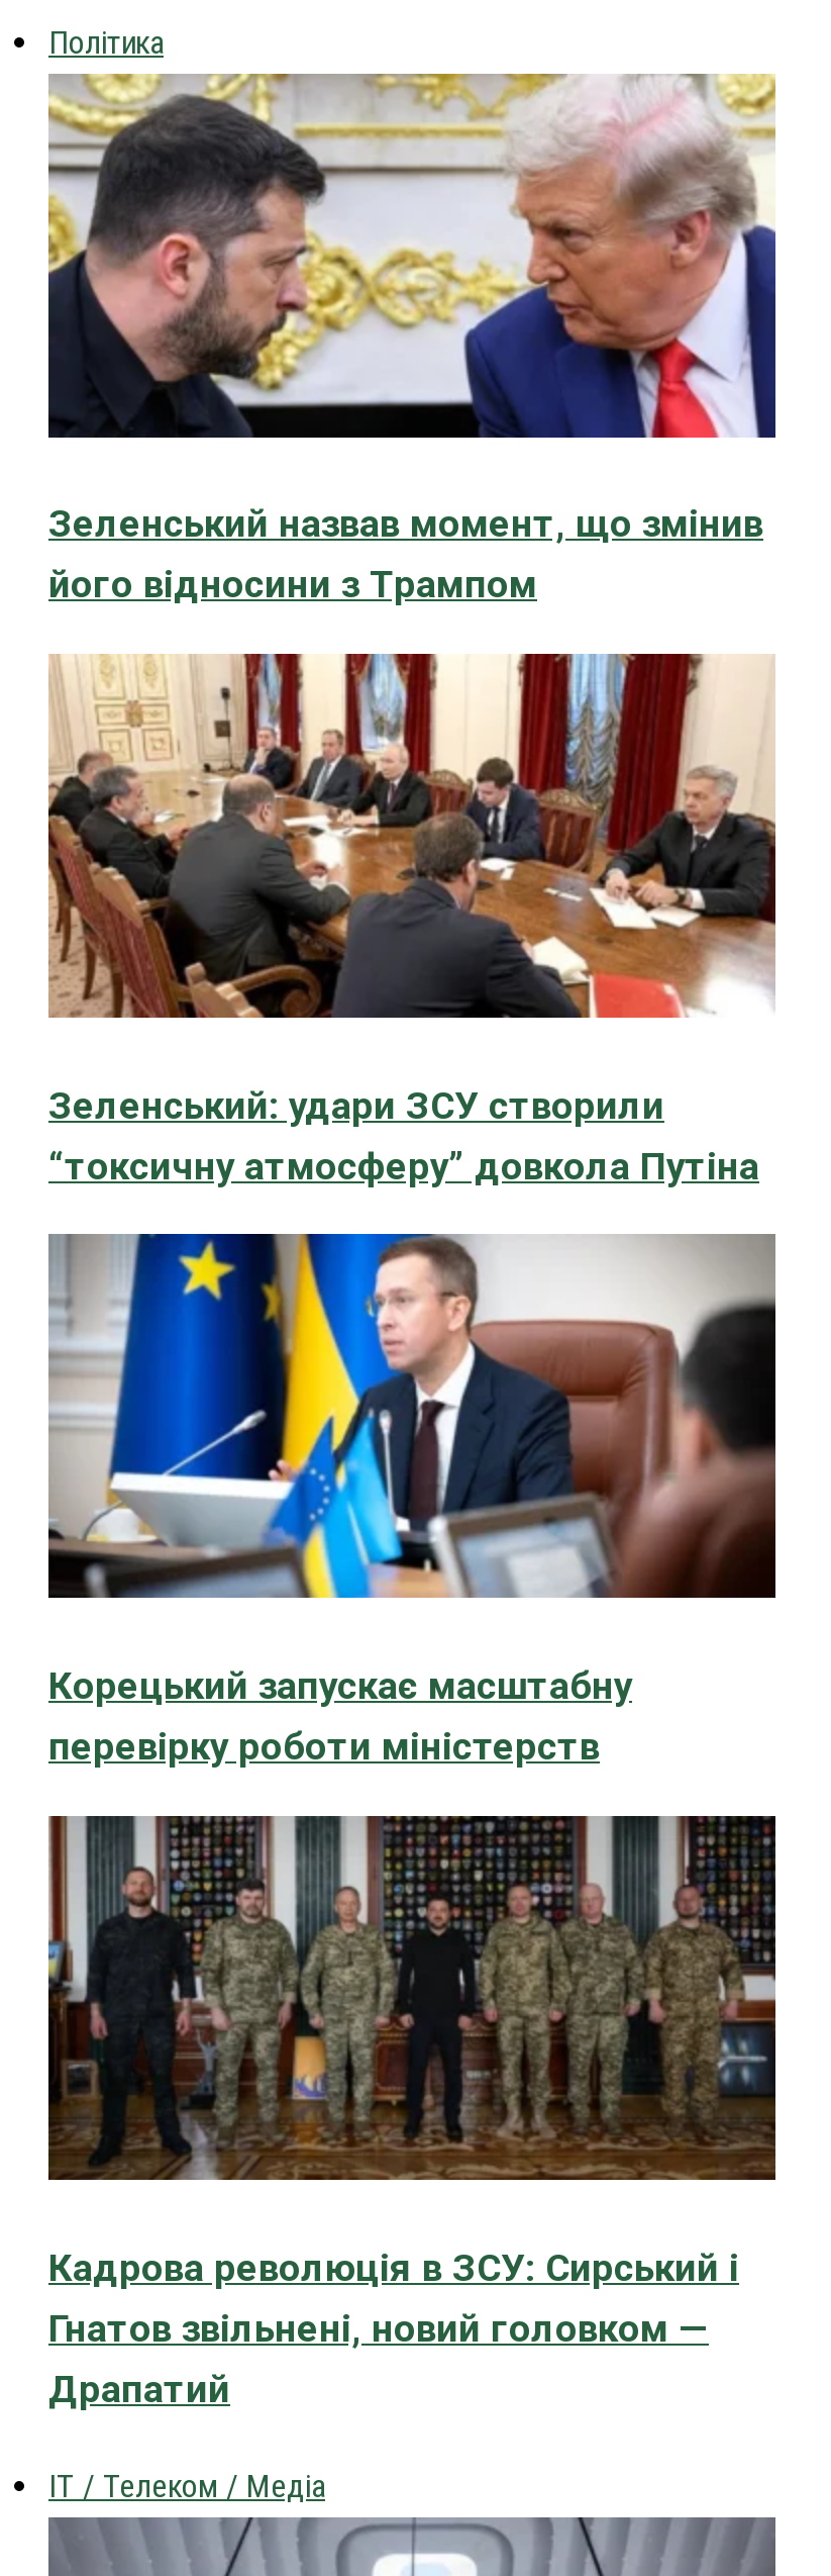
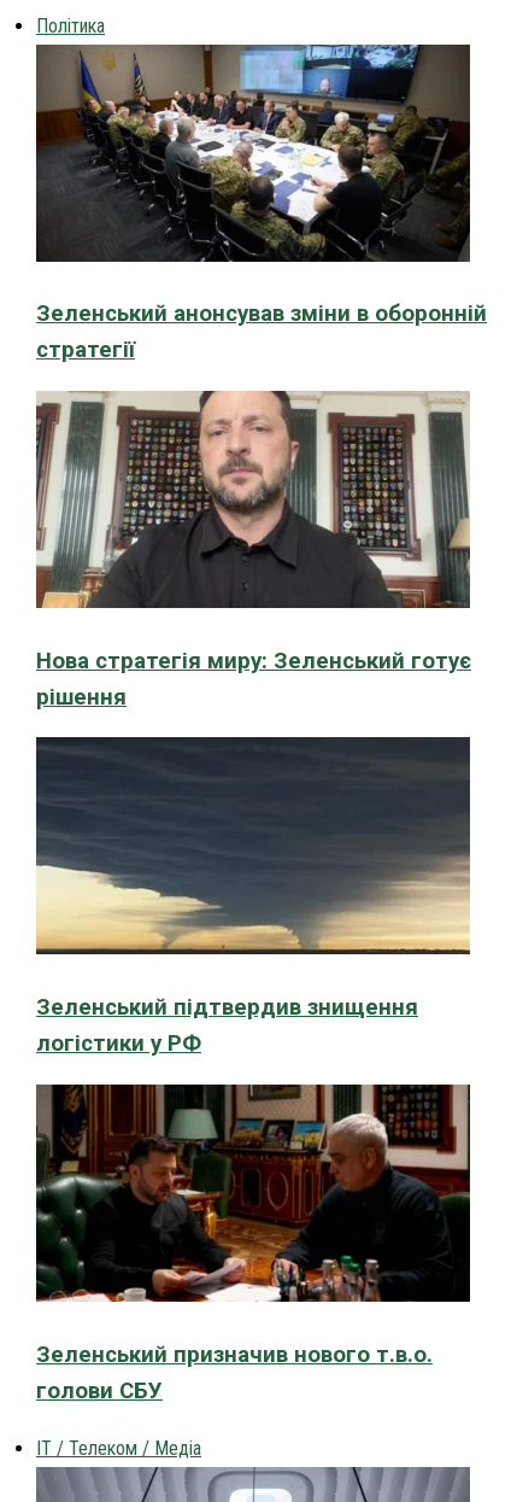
[46,72,777,608] [image] | Зеленський назвав момент, що змінив | його відносини з Трампом -> [35,43,487,363] [image] | Зеленський анонсував зміни в оборонній | стратегії
[48,652,777,1189] [image] | Зеленський: удари ЗСУ створили | “токсичну атмосферу” довкола Путіна -> [35,390,471,710] [image] | Нова стратегія миру: Зеленський готує | рішення
[46,1232,777,1770] [image] | Корецький запускає масштабну | перевірку роботи міністерств -> [35,736,471,1057] [image] | Зеленський підтвердив знищення | логістики у РФ
[46,1814,775,2411] [image] | Кадрова революція в ЗСУ: Сирський і | Гнатов звільнені, новий головком — | Драпатий -> [36,1083,470,1404] [image] | Зеленський призначив нового т.в.о. | голови СБУ

